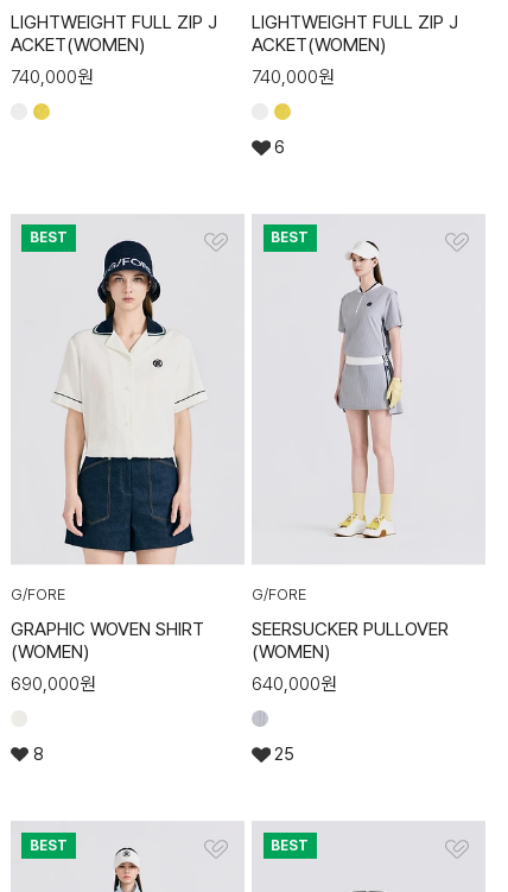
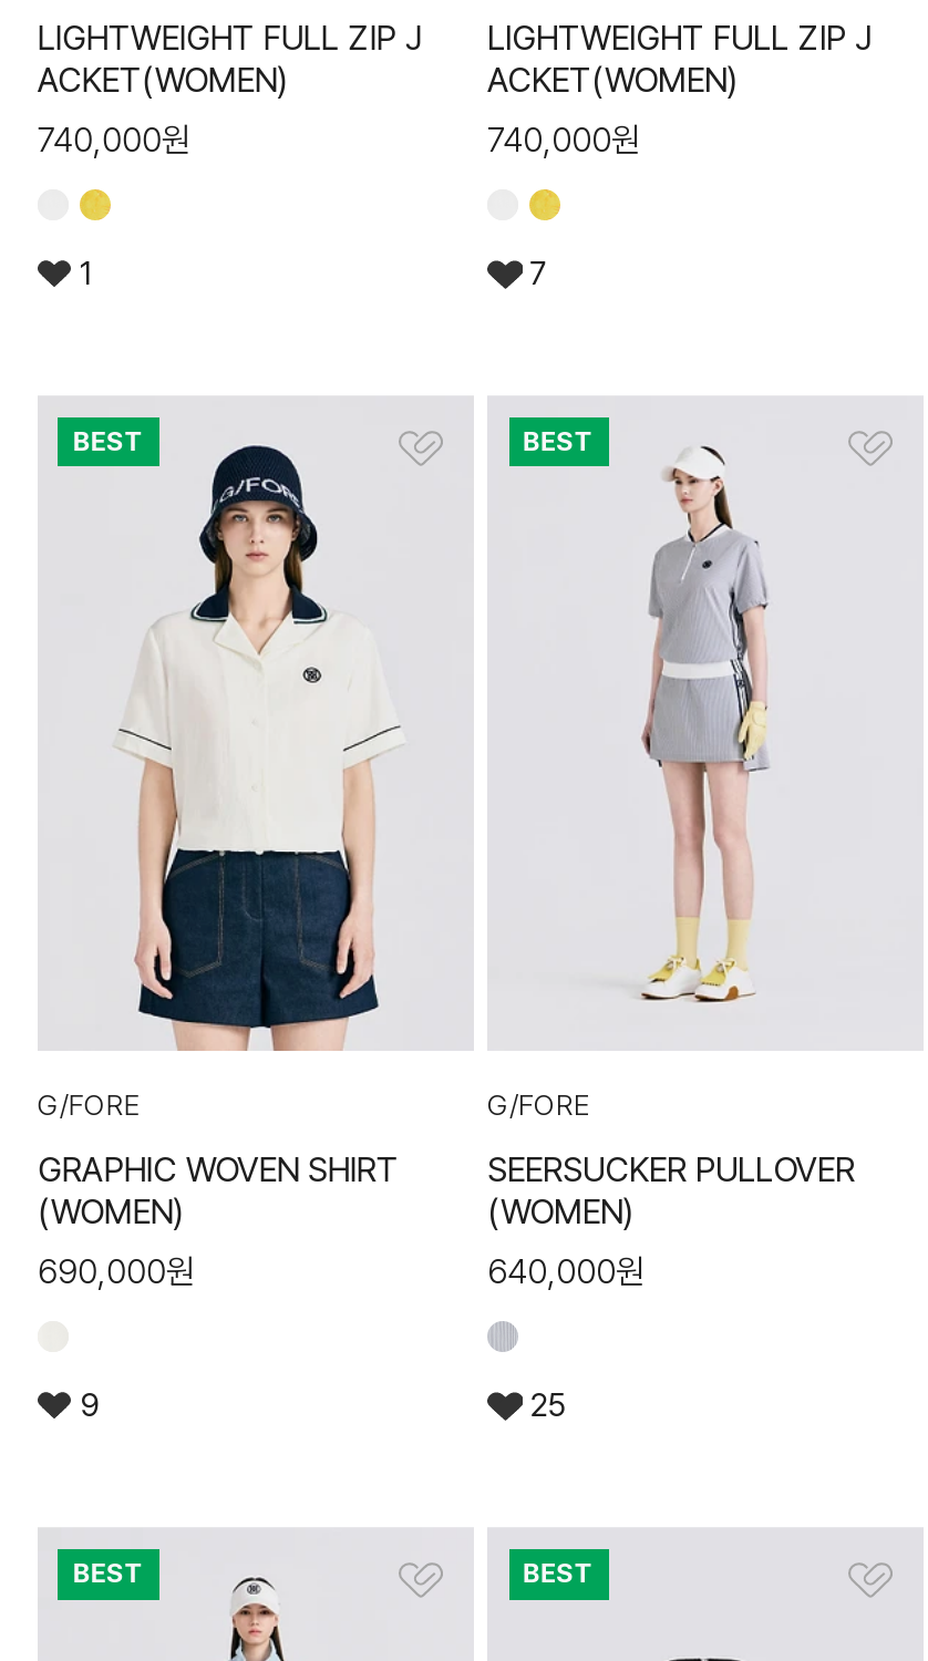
none -> [80,253,93,291] 1
[274,137,285,157] 6 -> [530,253,549,291] 7
[33,744,44,764] 8 -> [80,1385,100,1423] 9

